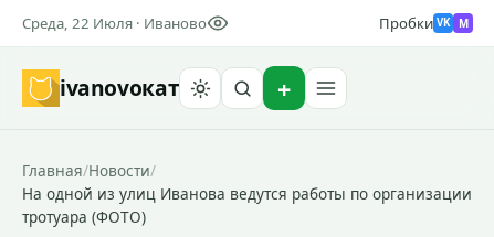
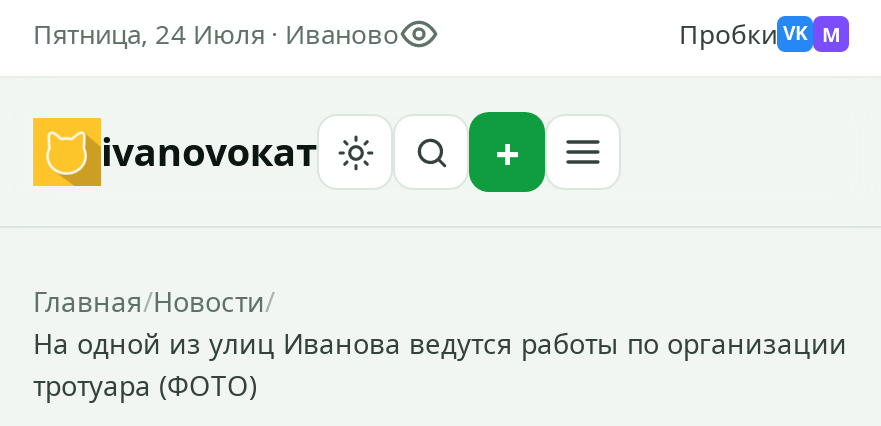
[22,13,207,33] Среда, 22 Июля · Иваново -> [33,16,399,52] Пятница, 24 Июля · Иваново

